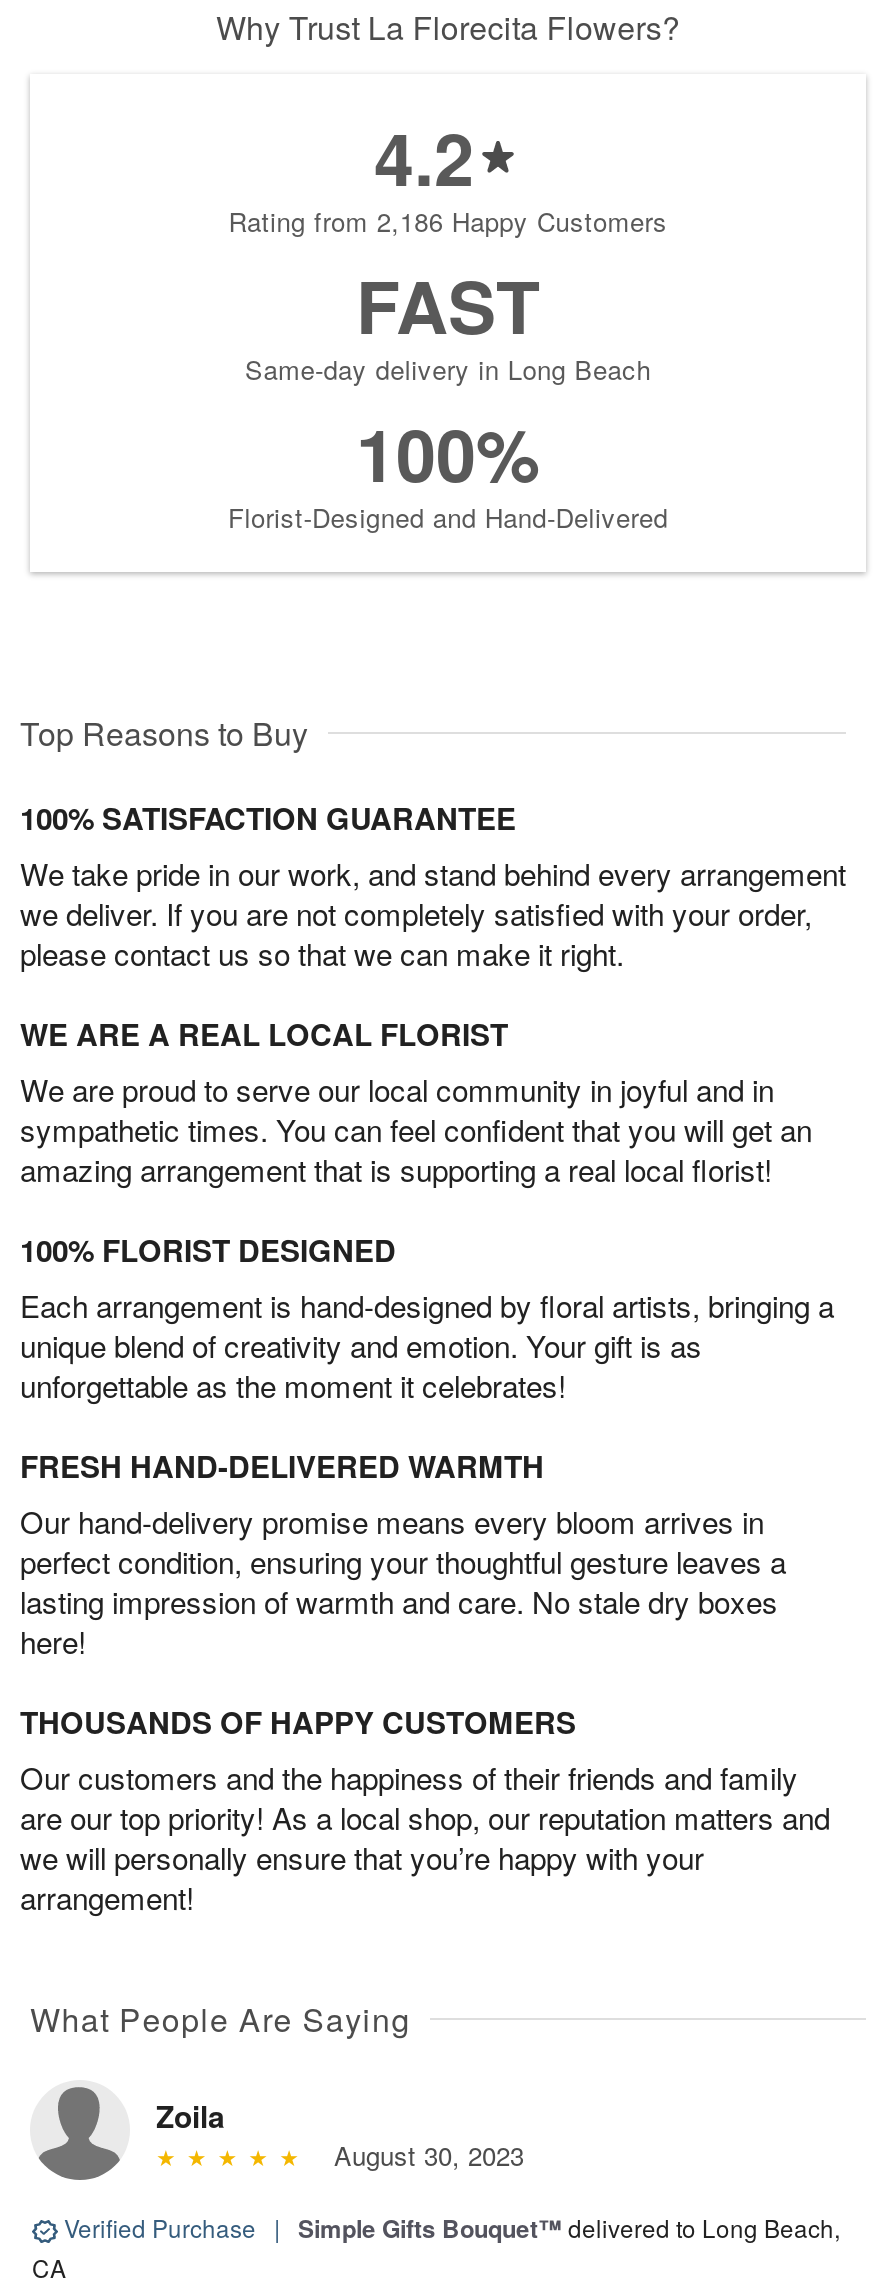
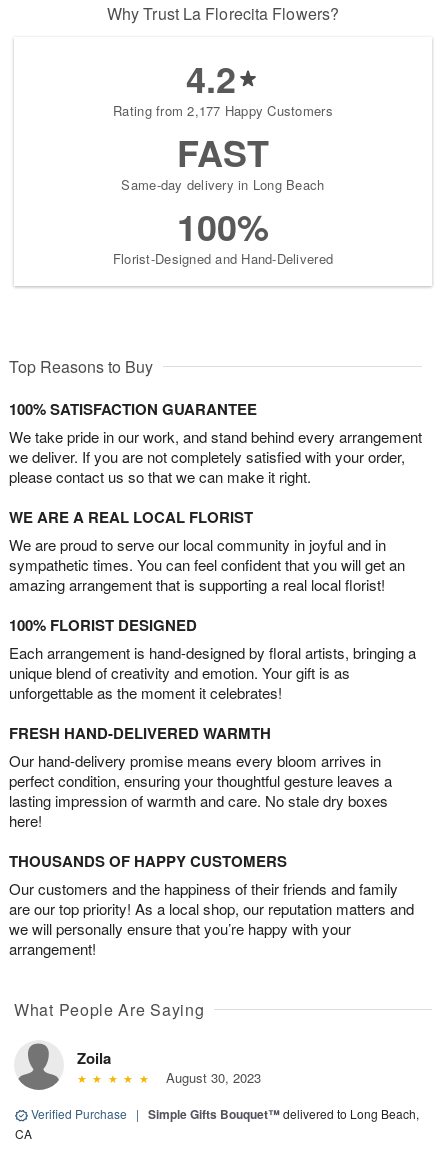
[228,203,668,241] Rating from 2,186 Happy Customers -> [113,101,333,120] Rating from 2,177 Happy Customers

